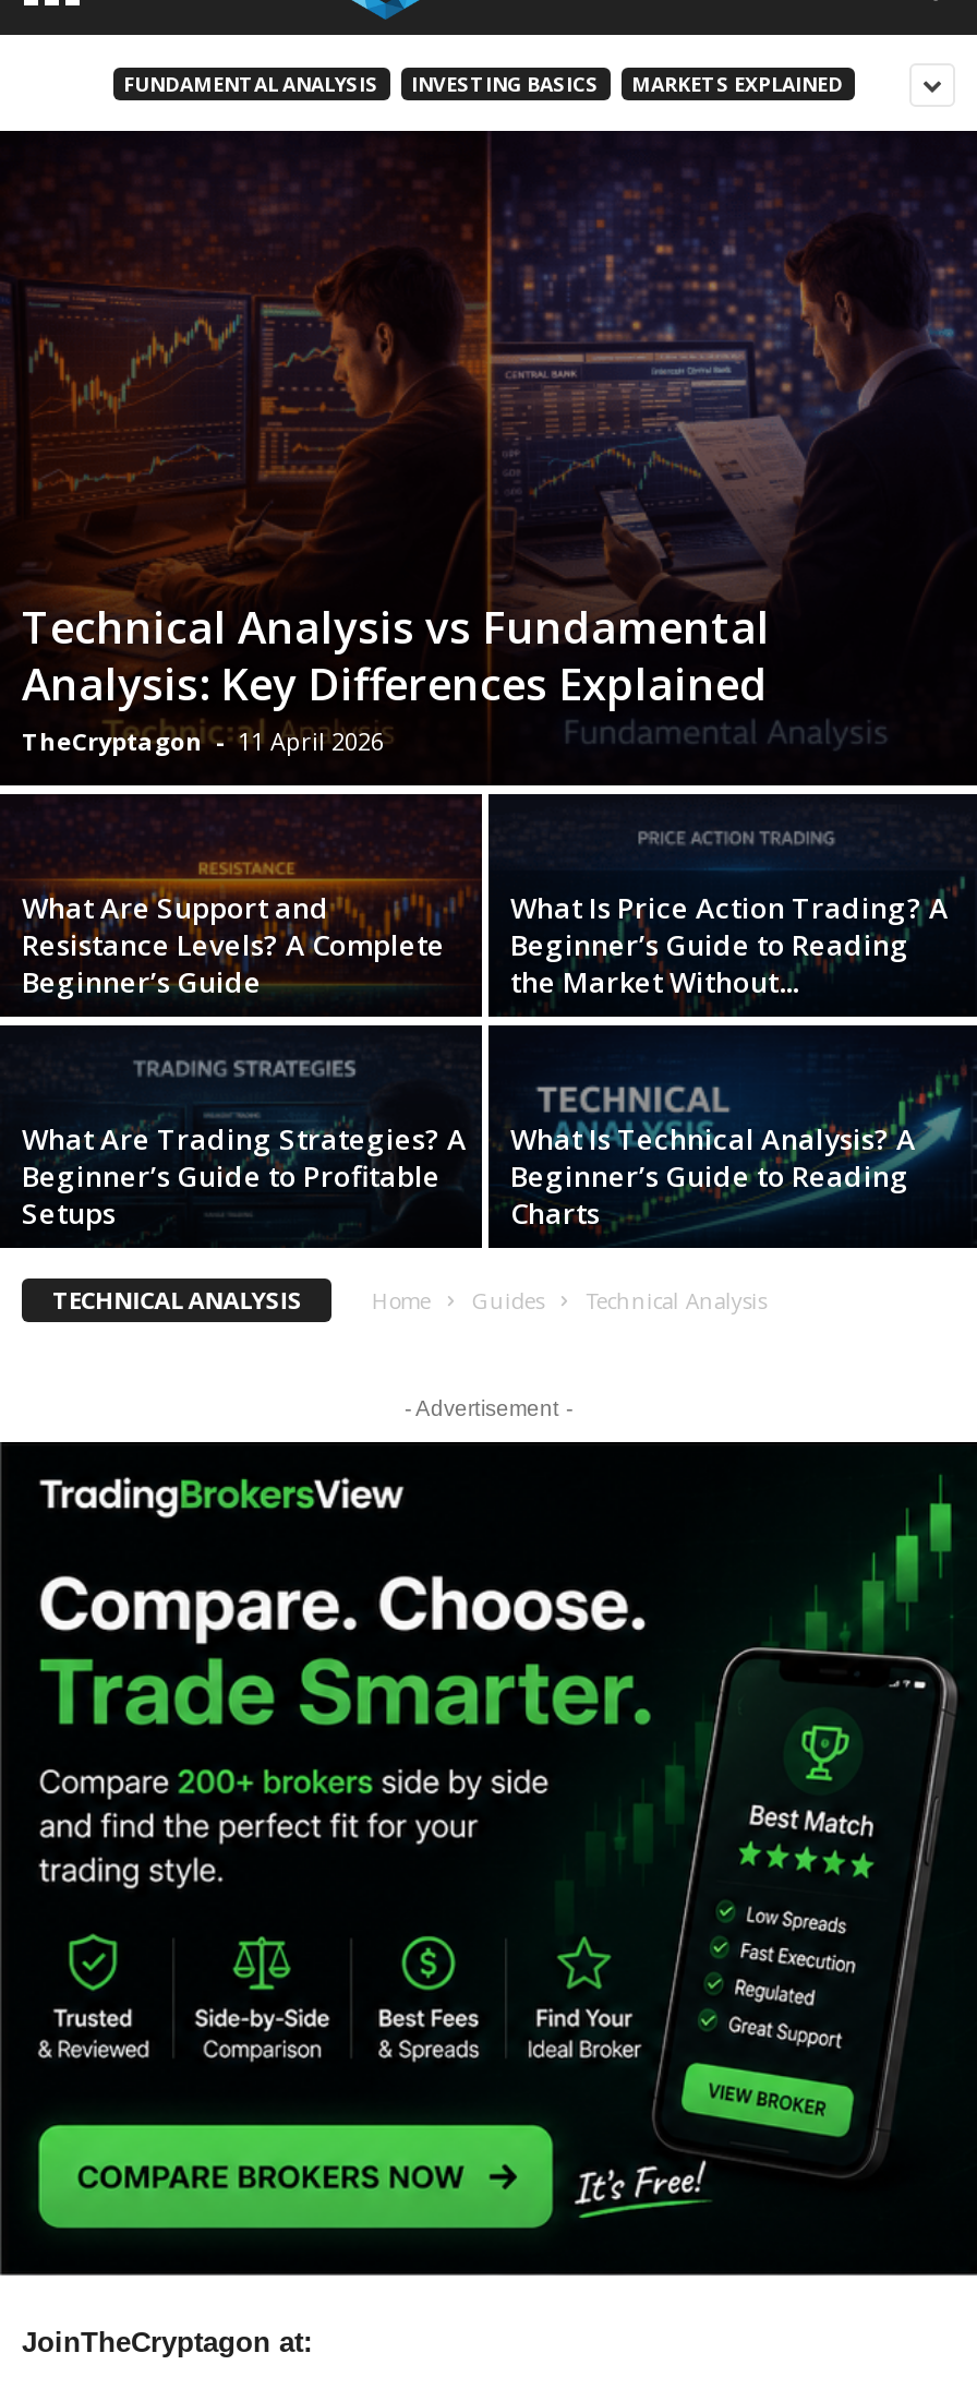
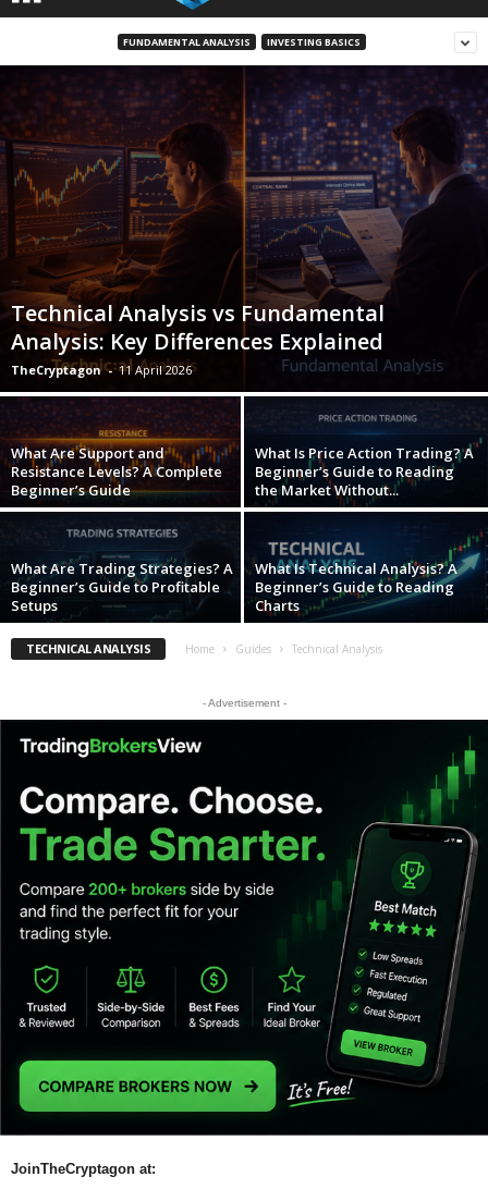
[631,69,843,97] MARKETS EXPLAINED -> none

